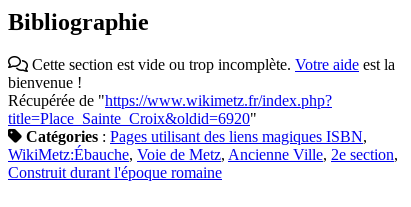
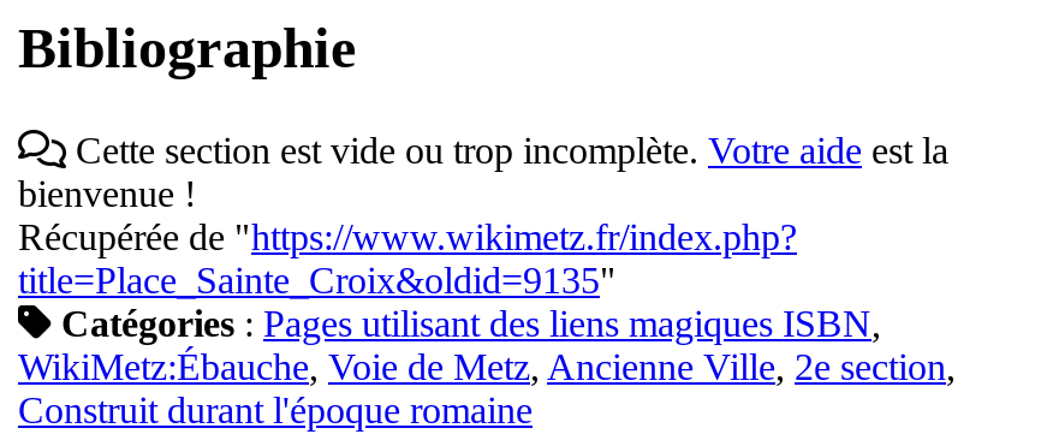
[8,110,257,127] title=Place_Sainte_Croix&oldid=6920" -> [18,260,617,301] title=Place_Sainte_Croix&oldid=9135"

